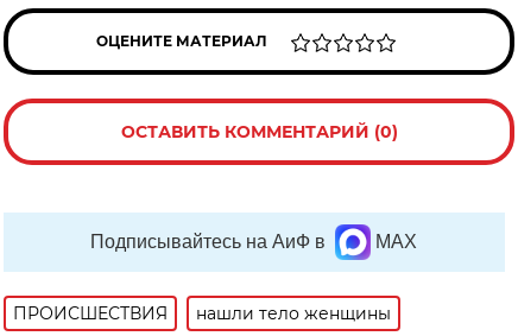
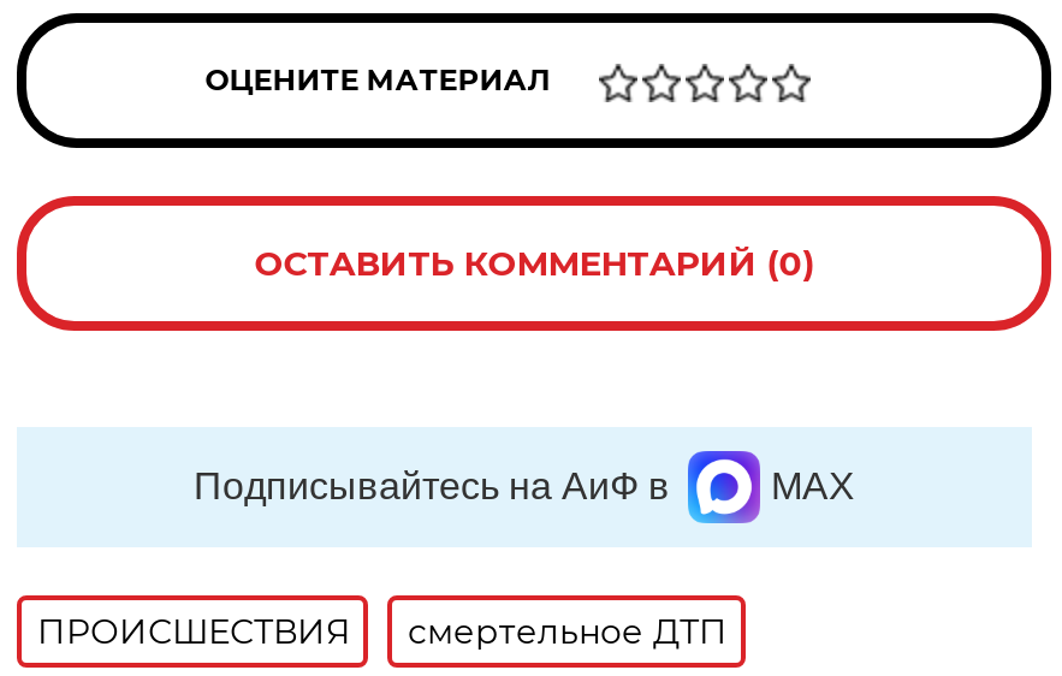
[197,303,391,324] нашли тело женщины -> [407,610,727,653] смертельное ДТП

